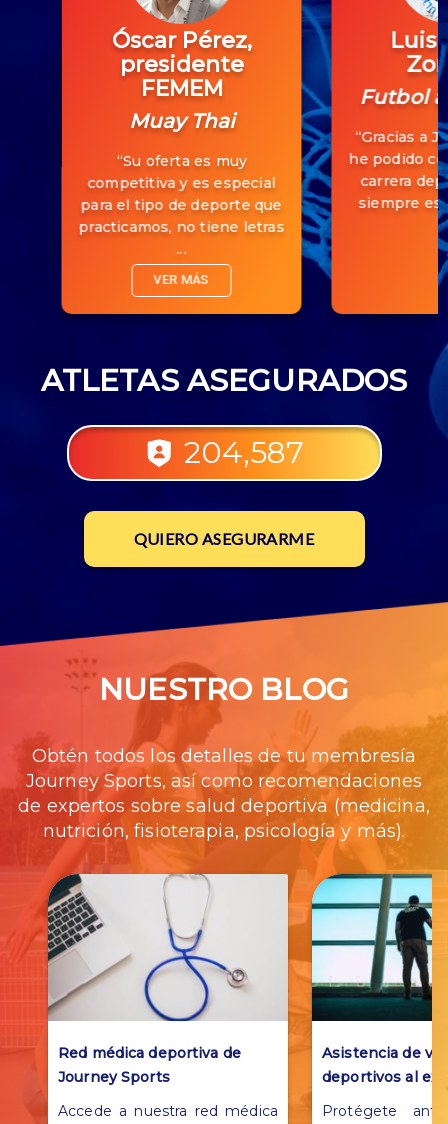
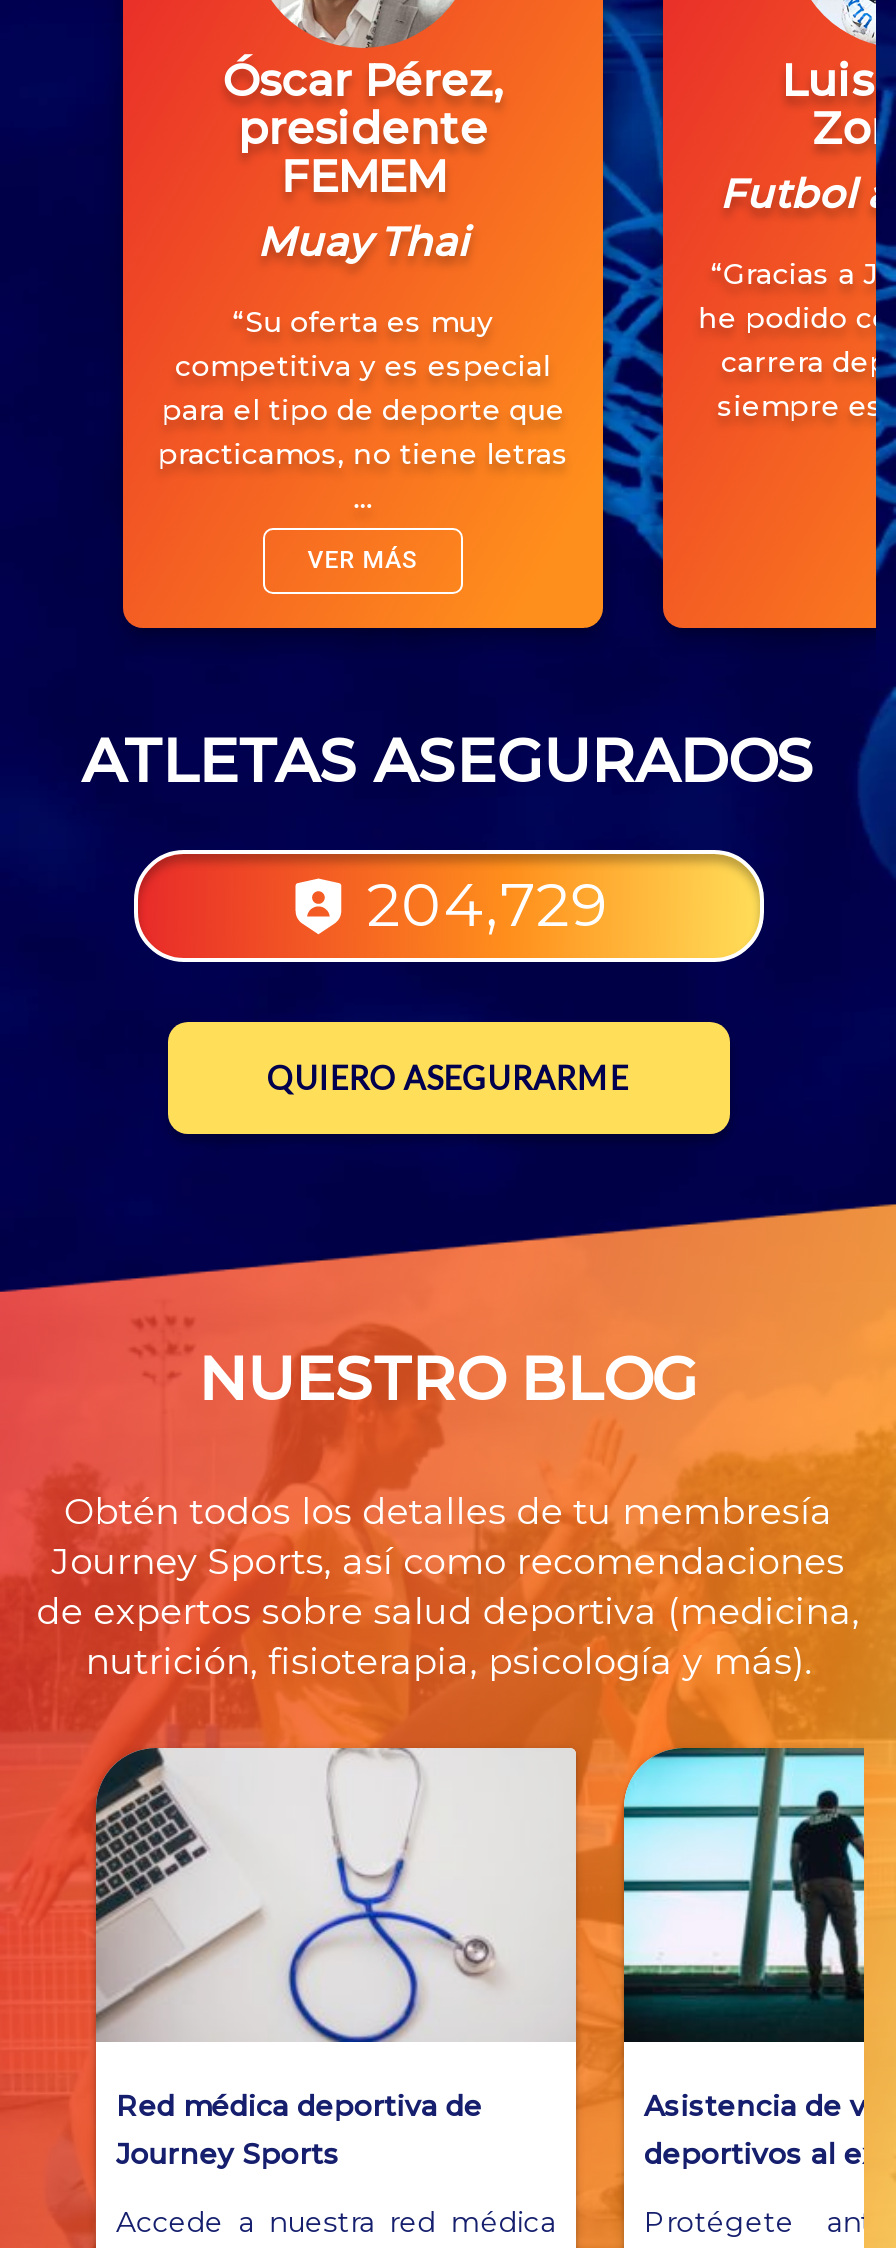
[183,434,304,471] 204,587 -> [367,868,609,942] 204,729

